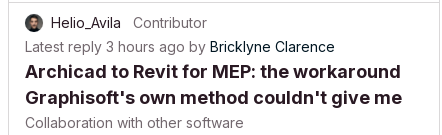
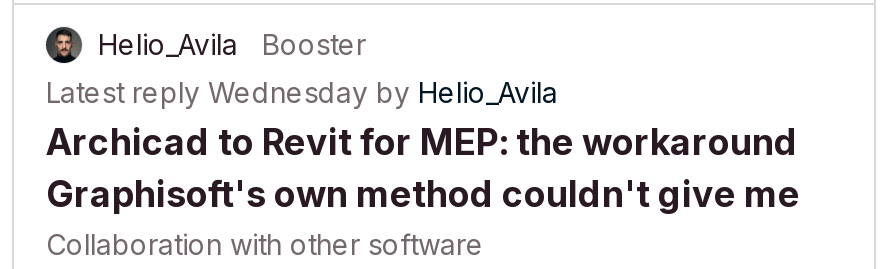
[25,14,335,55] Contributor | Latest reply 3 hours ago by Bricklyne Clarence -> [46,27,558,109] Booster | Latest reply Wednesday by Helio_Avila

